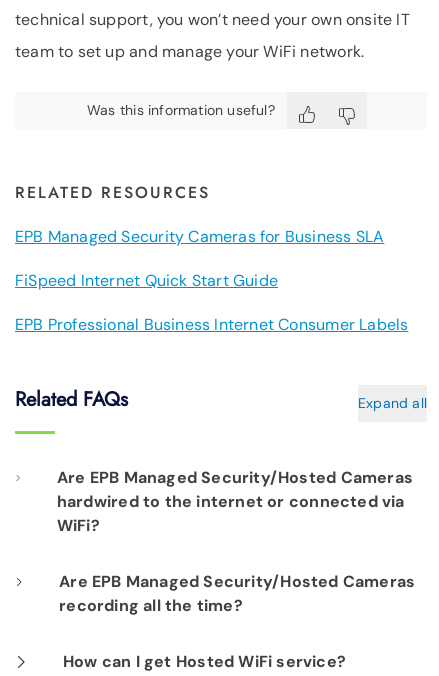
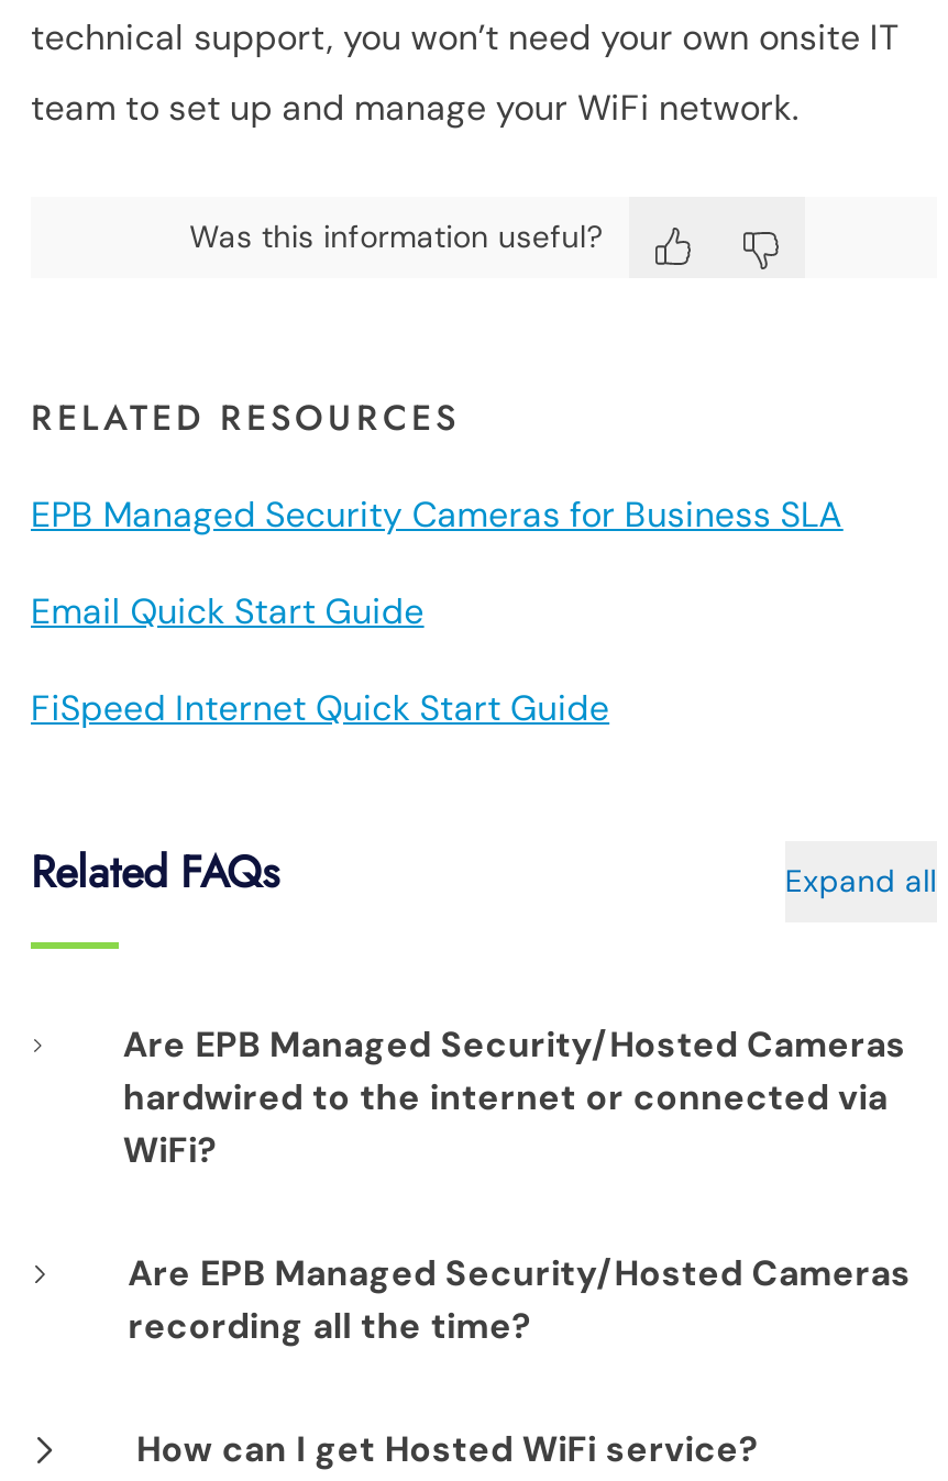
none -> [31,588,424,634] Email Quick Start Guide
moved [15,270,278,291] -> [31,685,609,731]: FiSpeed Internet Quick Start Guide
[15,314,408,335] EPB Professional Business Internet Consumer Labels -> none

